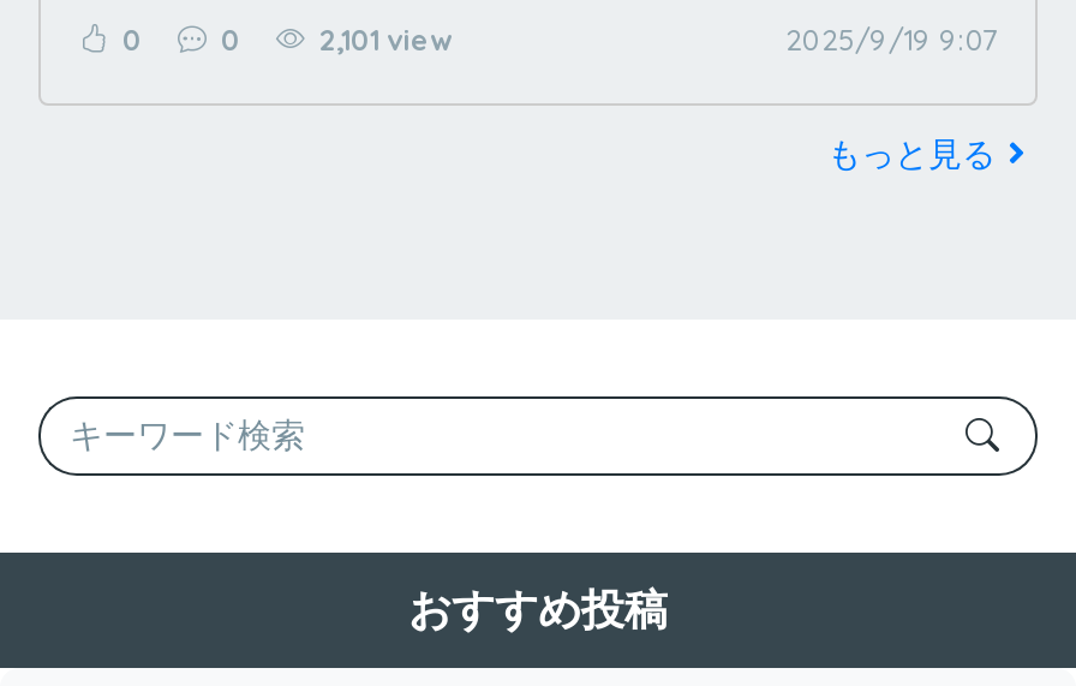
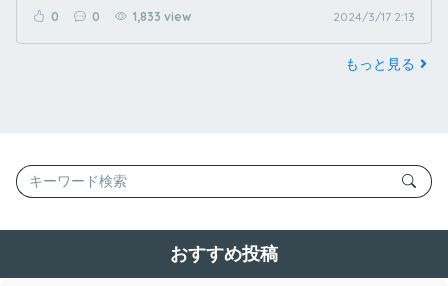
[319,21,452,57] 2,101 view -> [133,9,191,24] 1,833 view
[785,21,997,57] 2025/9/19 9:07 -> [333,9,415,24] 2024/3/17 2:13

